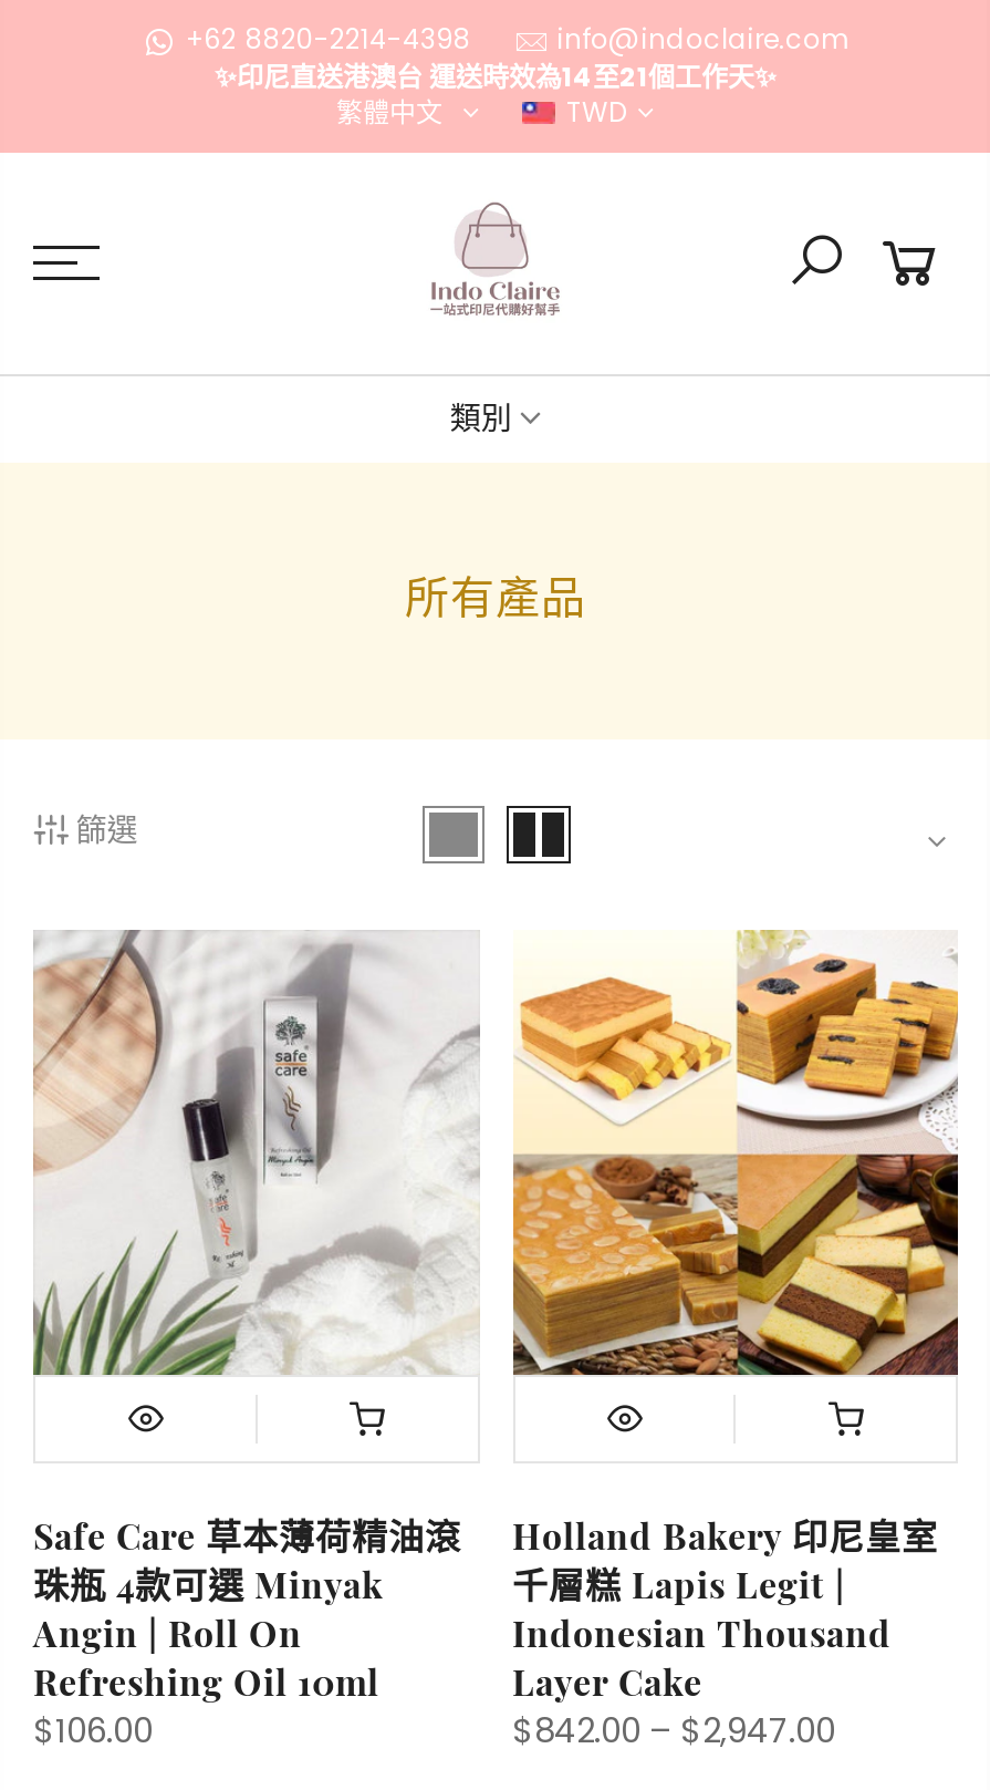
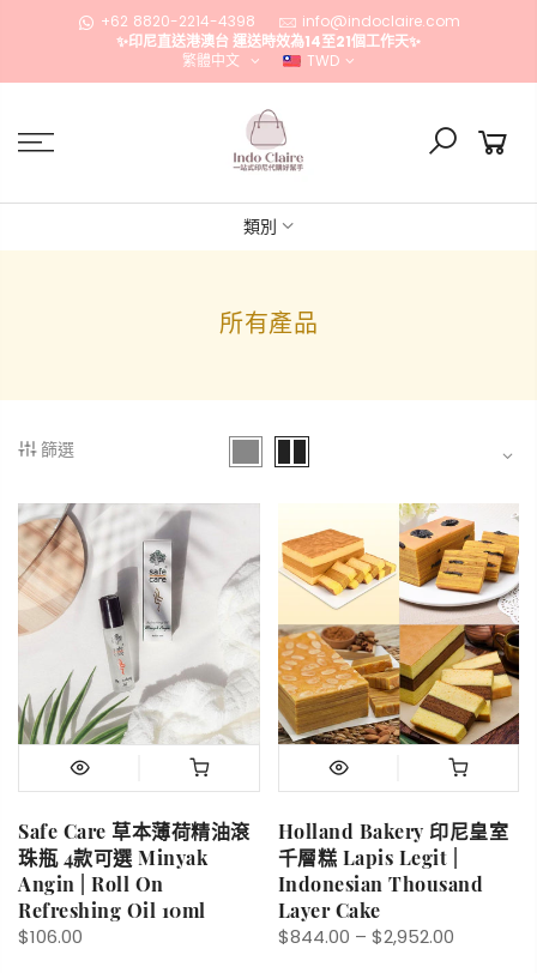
[512,1707,835,1754] $842.00 – $2,947.00 -> [277,924,454,949] $844.00 – $2,952.00

